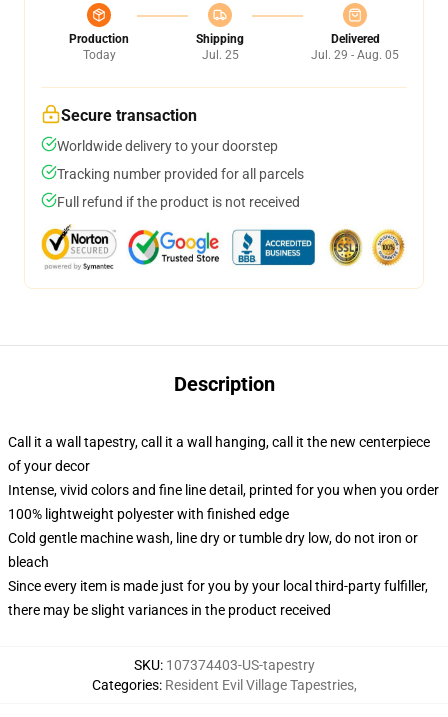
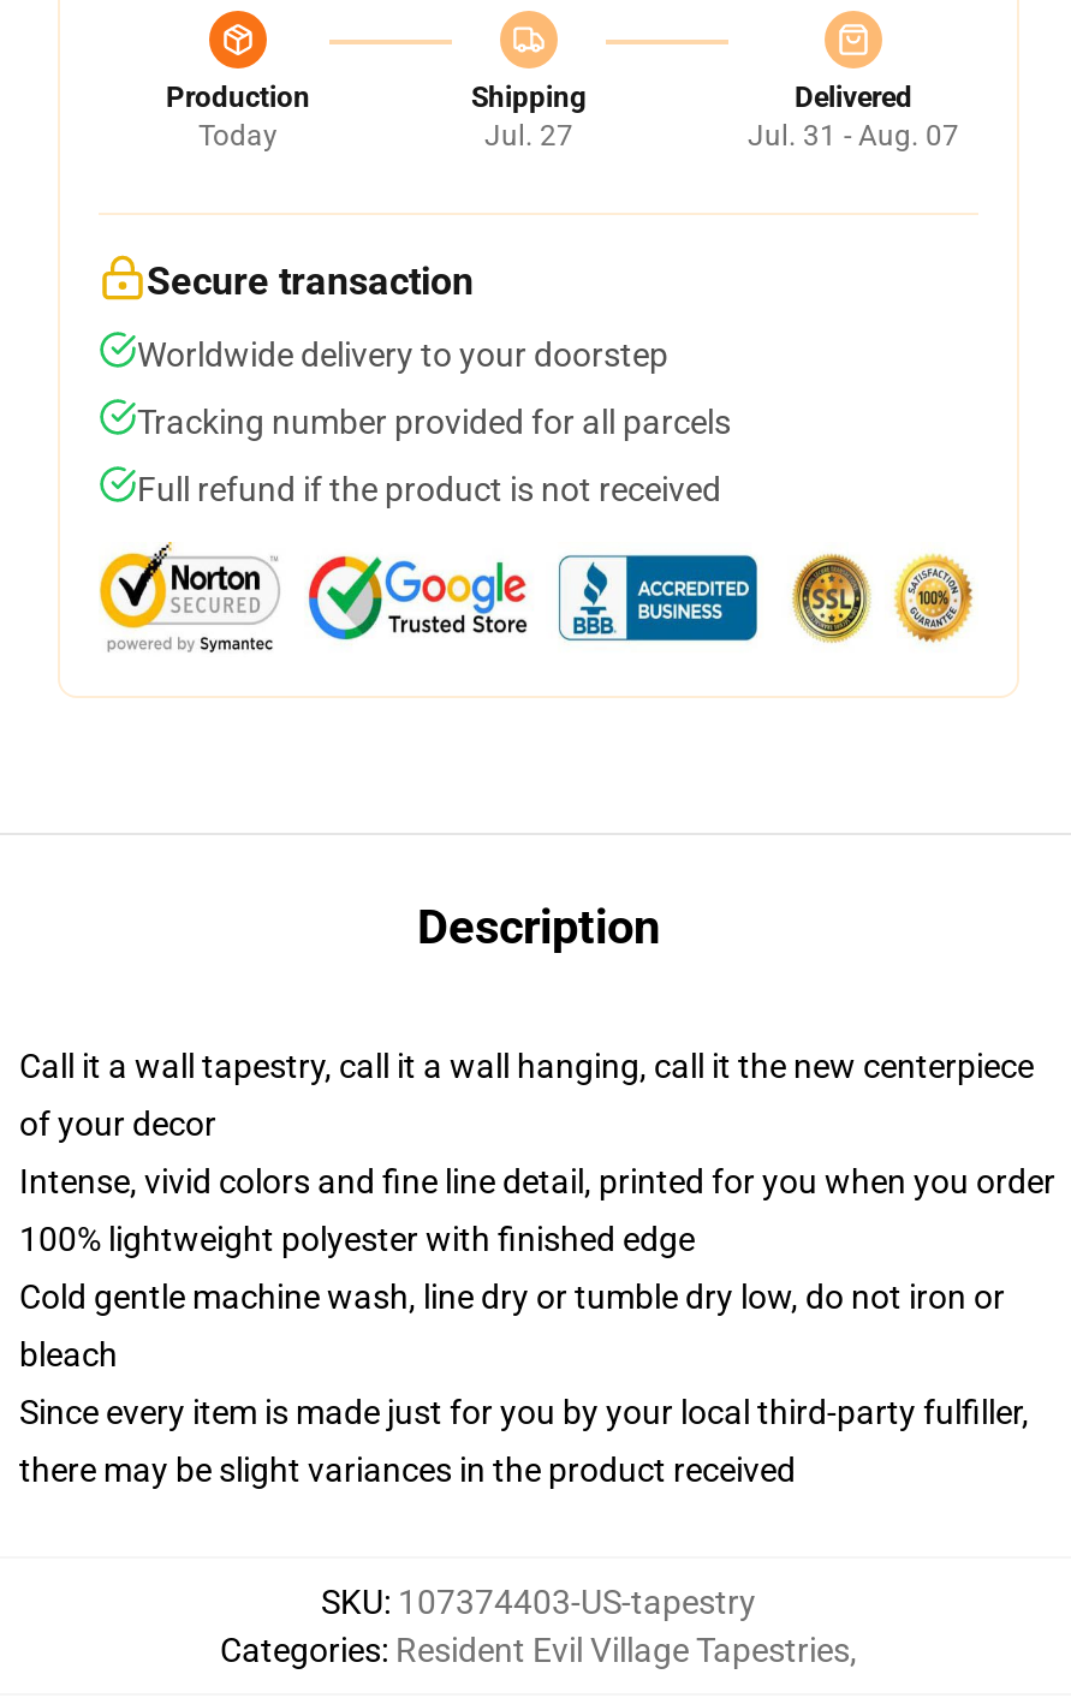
[201,48,238,62] Jul. 25 -> [484,119,573,153] Jul. 27
[311,48,399,62] Jul. 29 - Aug. 05 -> [748,119,959,153] Jul. 31 - Aug. 07

